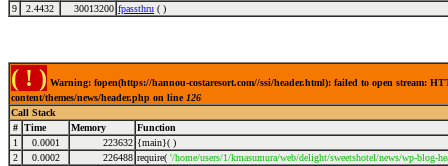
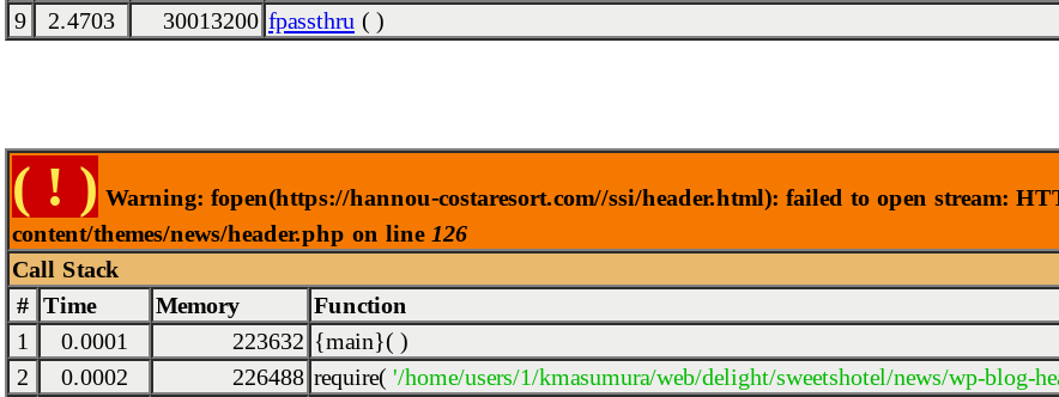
[12,3,166,14] 9 2.4432 30013200 fpassthru ( ) -> [14,7,383,33] 9 2.4703 30013200 fpassthru ( )

